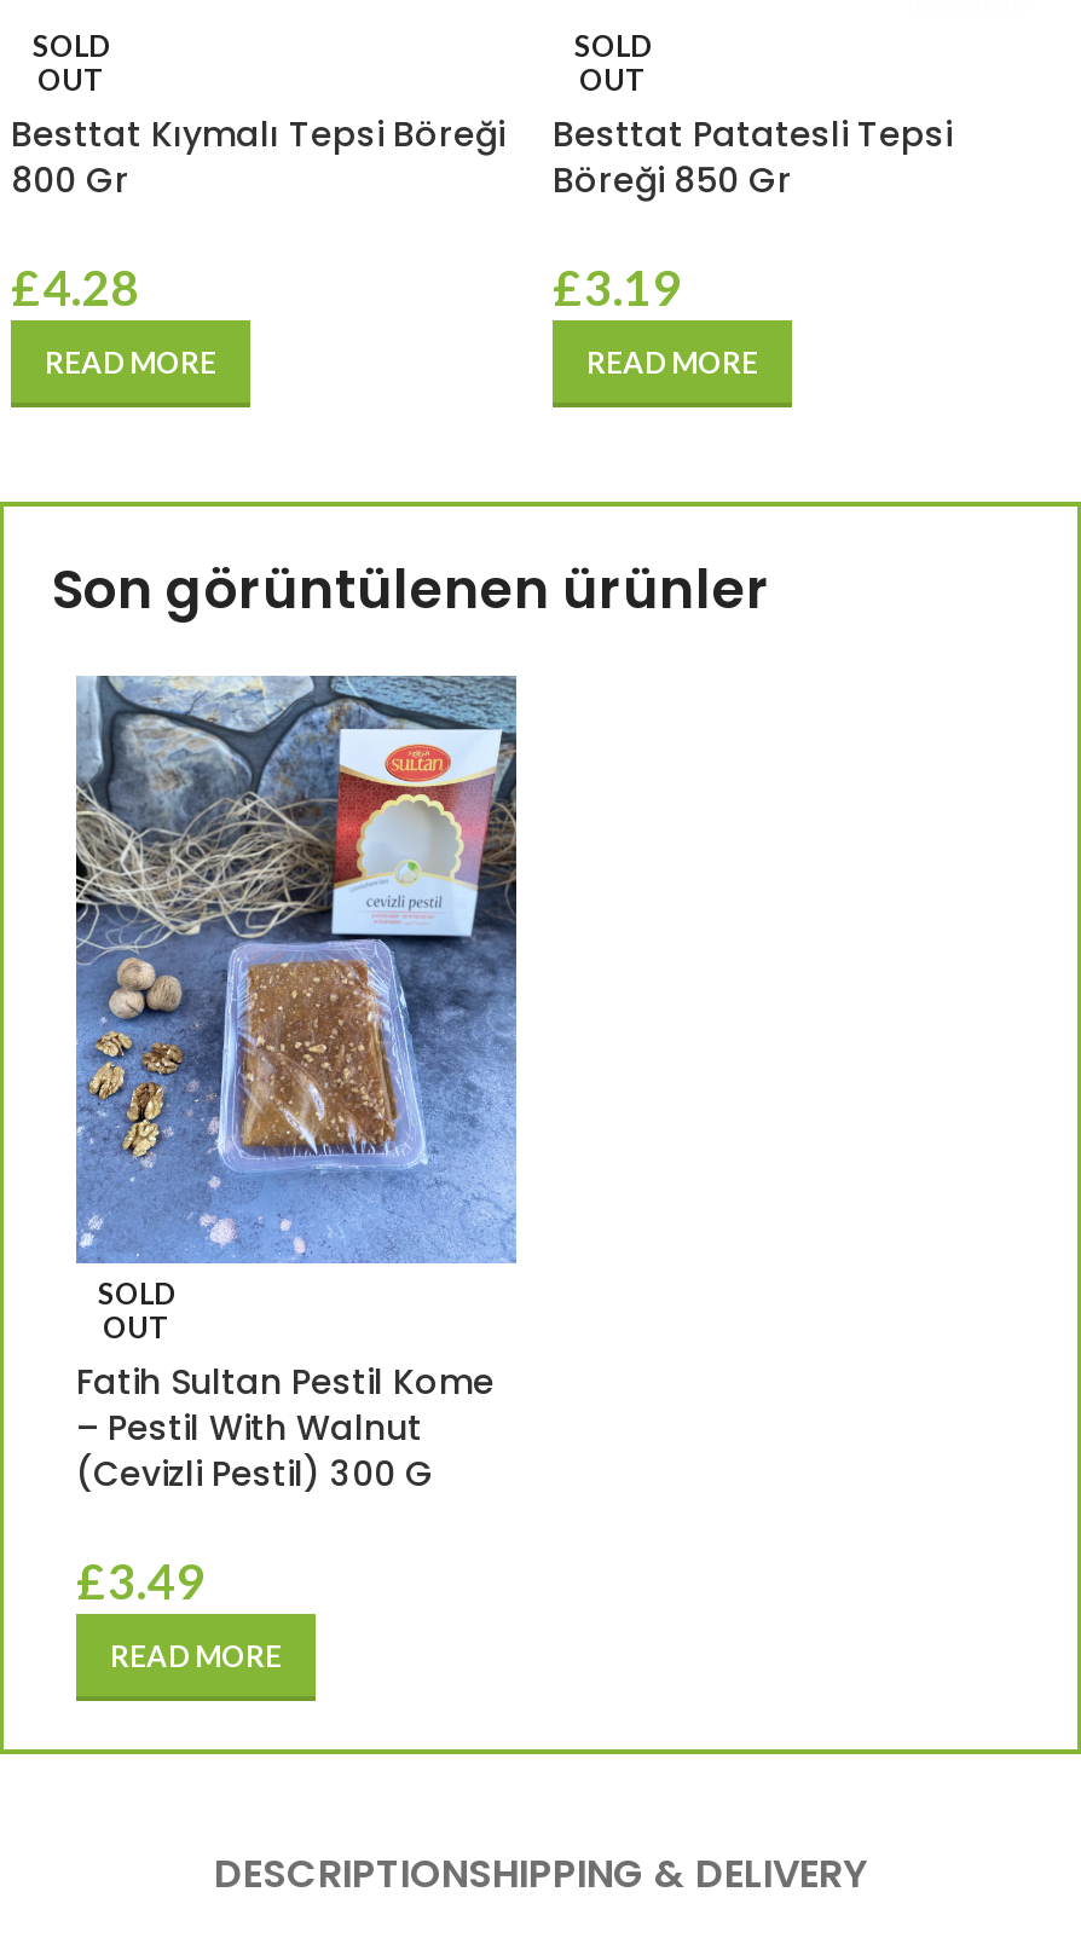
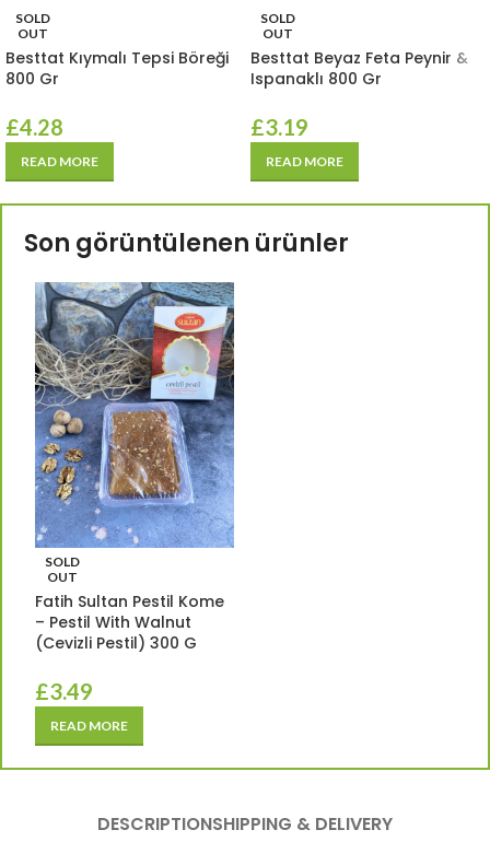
[553,110,952,204] Besttat Patatesli Tepsi | Böreği 850 Gr -> [250,47,468,90] Besttat Beyaz Feta Peynir & | Ispanaklı 800 Gr

